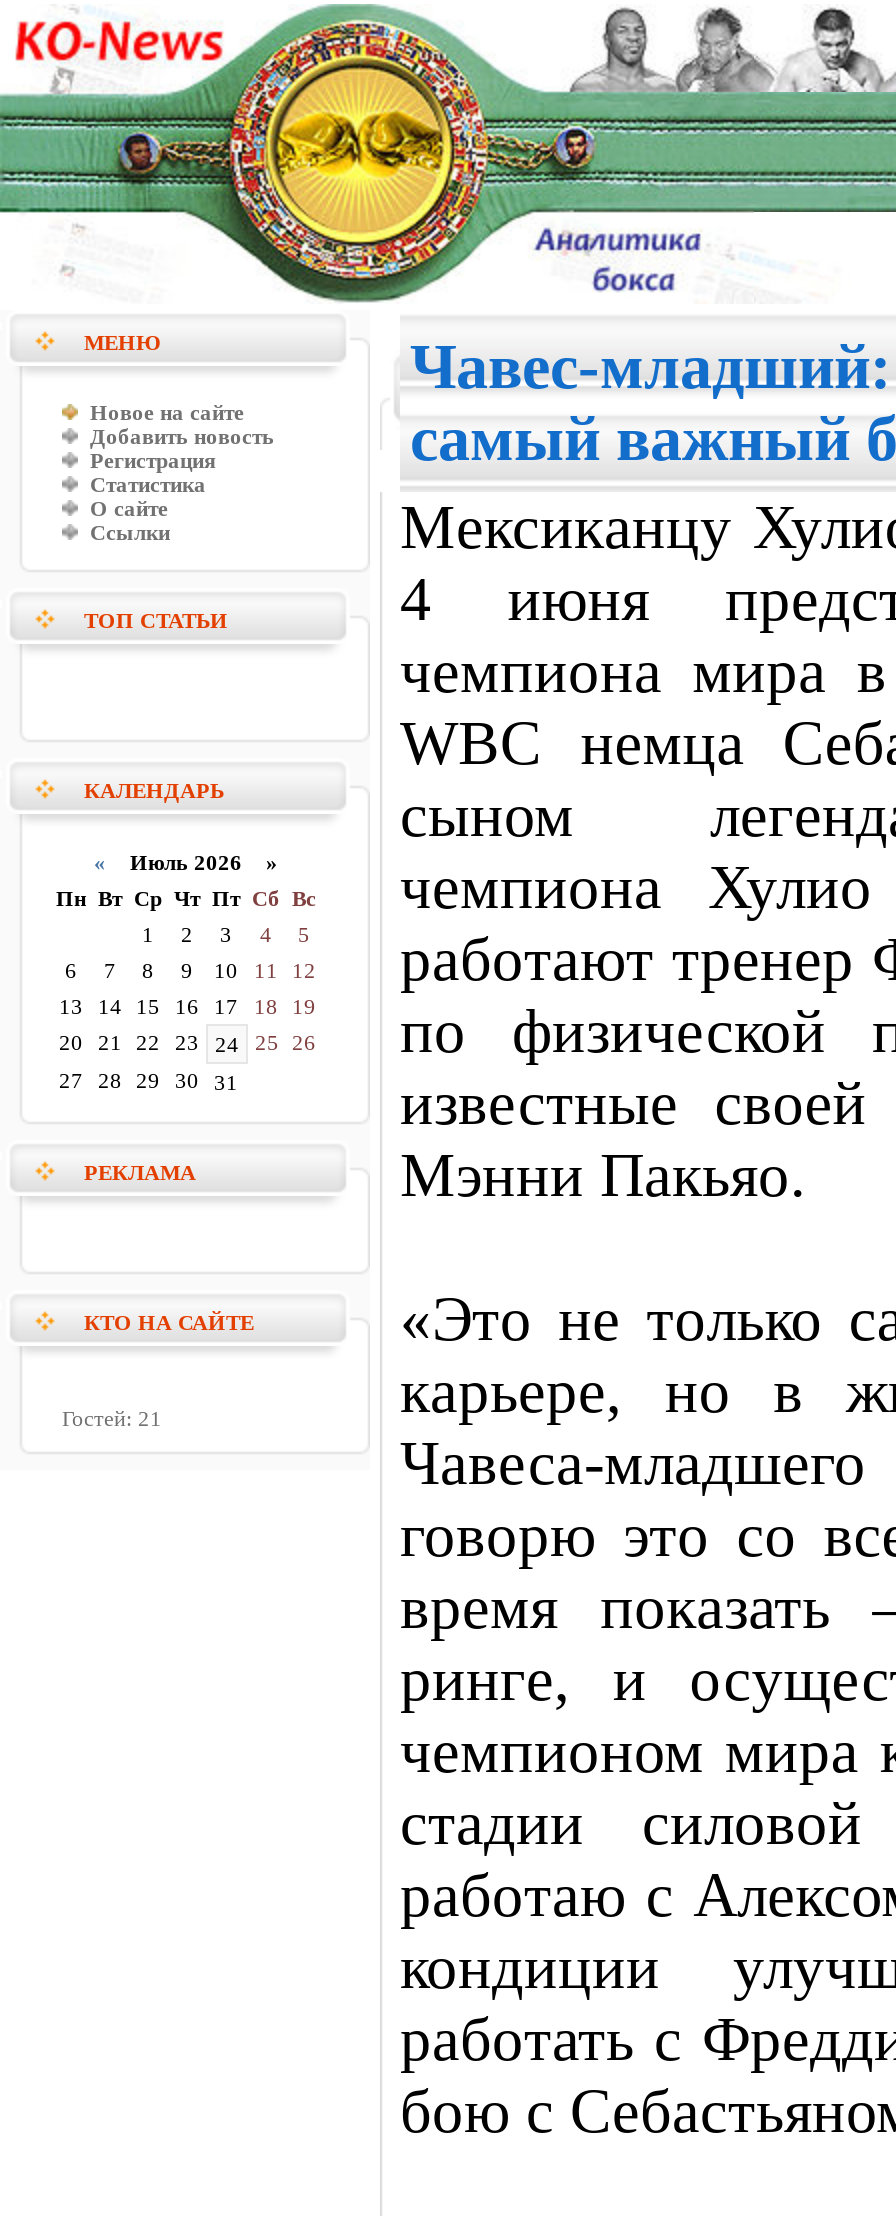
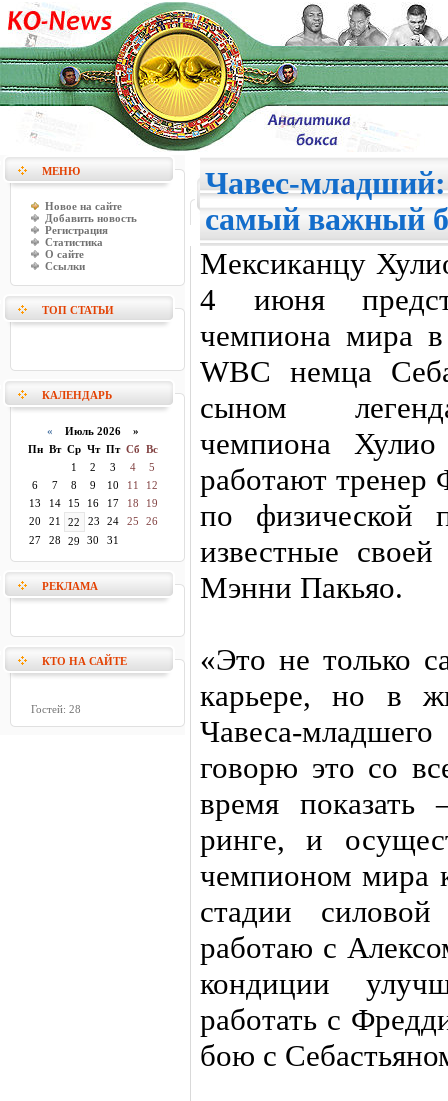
[62,1406,162,1430] Гостей: 21 -> [31,703,81,715] Гостей: 28

